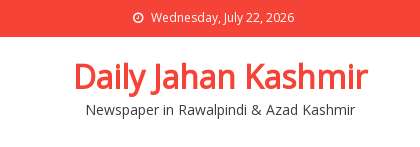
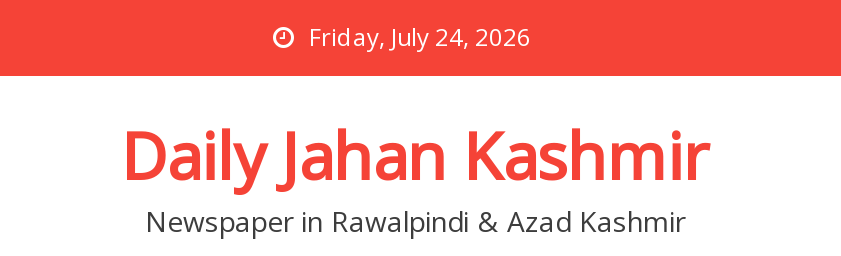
[151,9,294,26] Wednesday, July 22, 2026 -> [309,20,531,54] Friday, July 24, 2026

